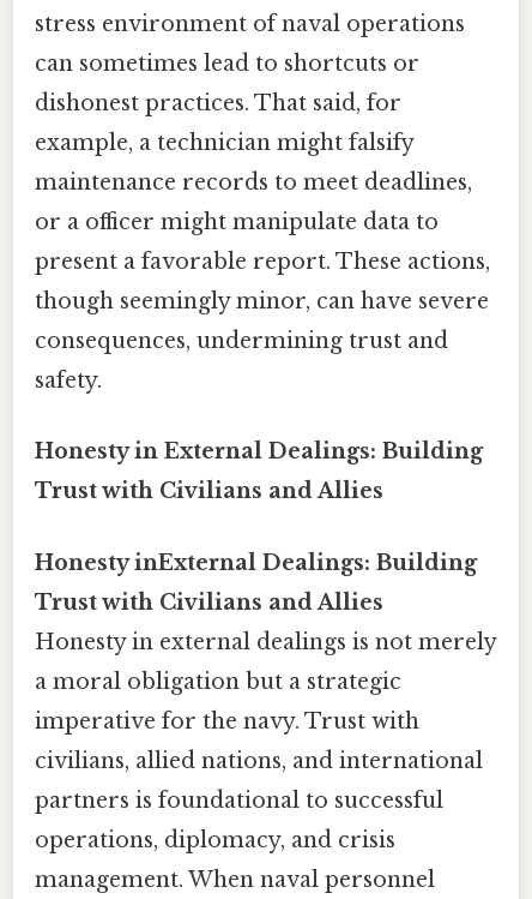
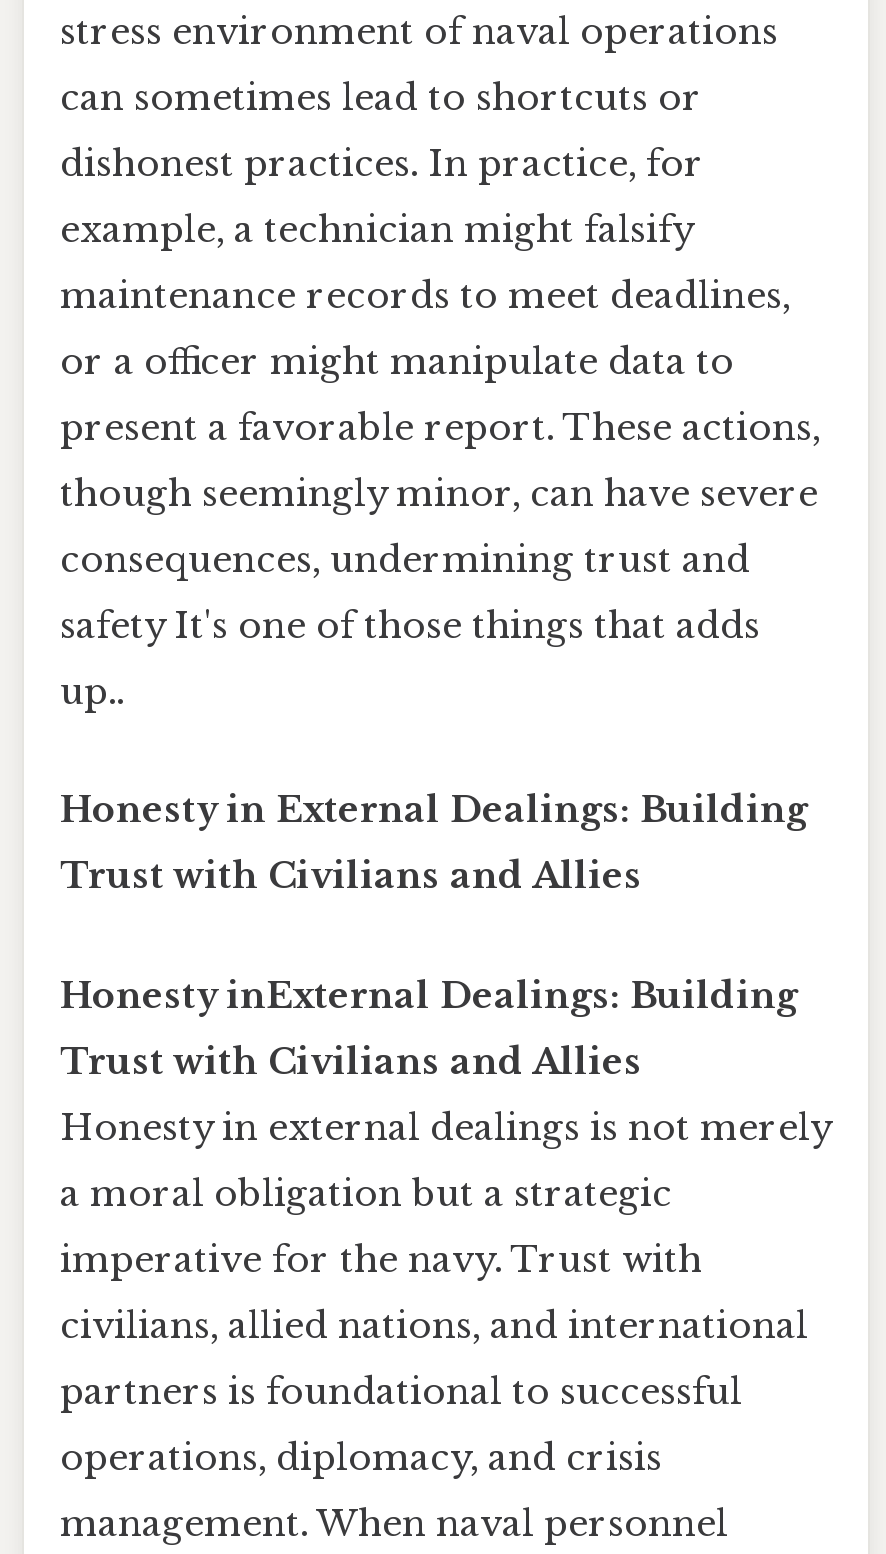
[35,90,401,117] dishonest practices. That said, for -> [60,142,704,186] dishonest practices. In practice, for
[35,367,102,394] safety. -> [60,604,760,714] safety It's one of those things that adds | up..

